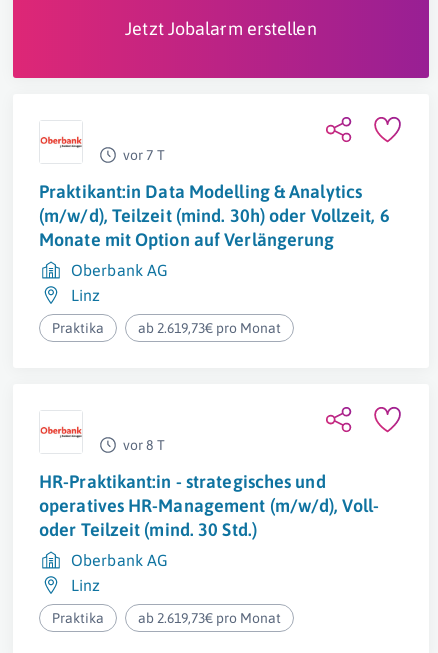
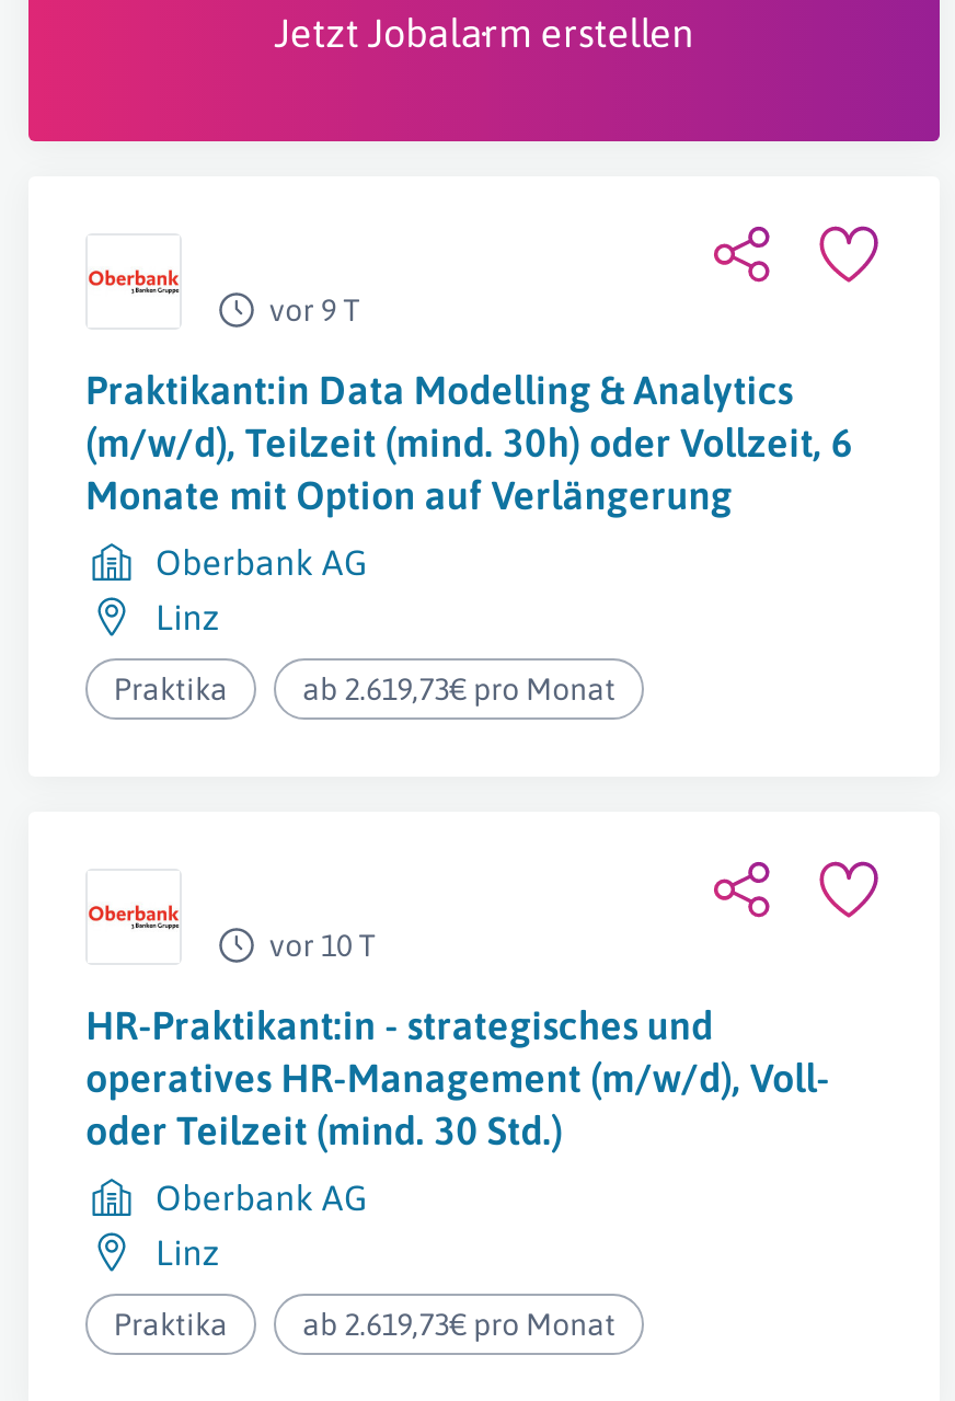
[123,147,165,163] vor 7 T -> [269,292,361,328] vor 9 T
[123,437,165,453] vor 8 T -> [269,928,376,963] vor 10 T

